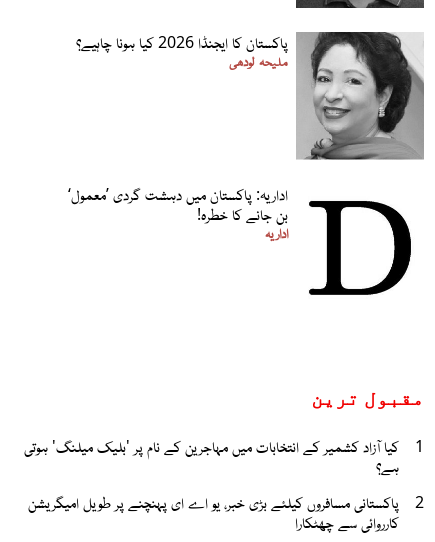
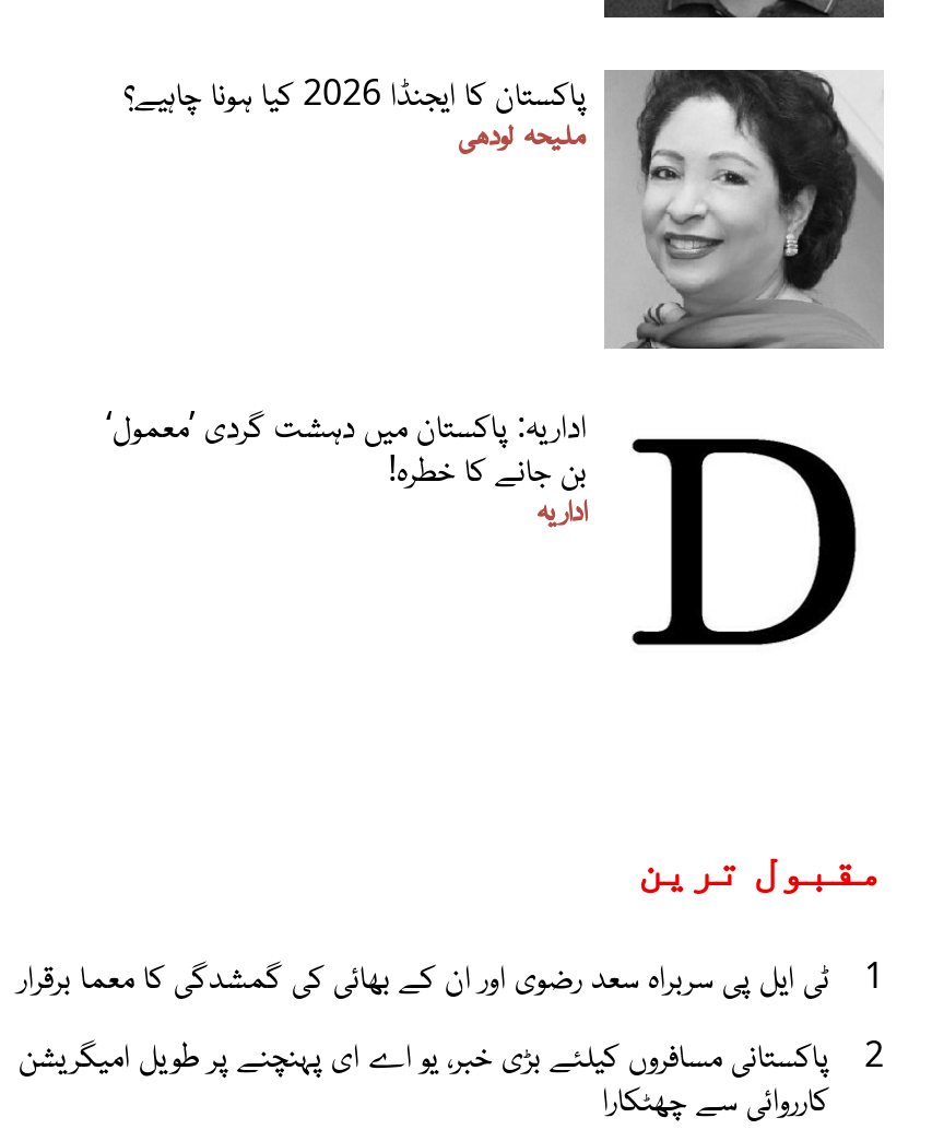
[24,435,399,477] کیا آزاد کشمیر کے انتخابات میں مہاجرین کے نام پر 'بلیک میلنگ' ہوتی | ہے؟ -> [19,952,829,1000] ٹی ایل پی سربراہ سعد رضوی اور ان کے بھائی کی گمشدگی کا معما برقرار

